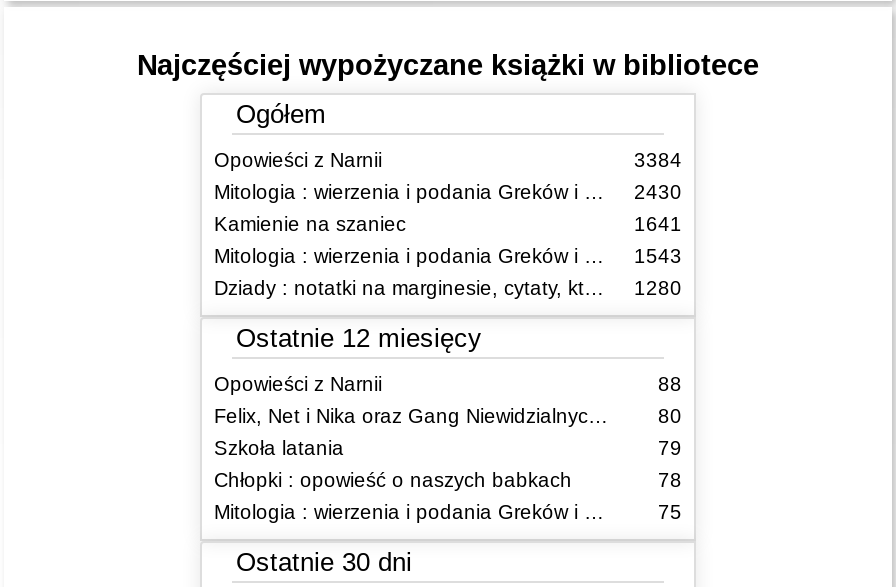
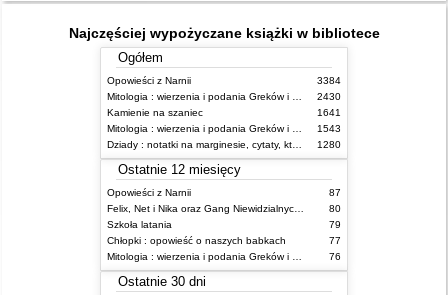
[658,374,682,396] 88 -> [329,187,341,198] 87
[658,470,682,492] 78 -> [329,235,341,246] 77
[658,502,682,524] 75 -> [329,251,341,262] 76

